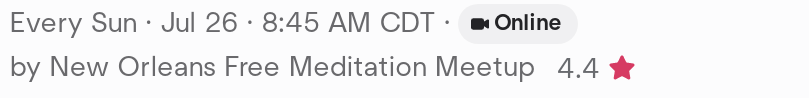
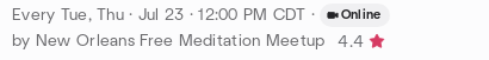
[10,9,451,37] Every Sun · Jul 26 · 8:45 AM CDT · -> [12,6,315,23] Every Tue, Thu · Jul 23 · 12:00 PM CDT ·

